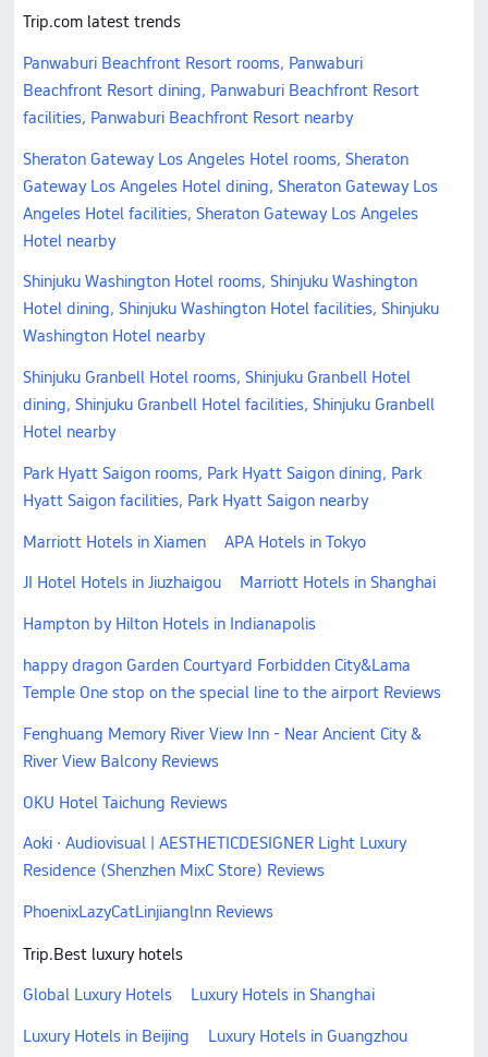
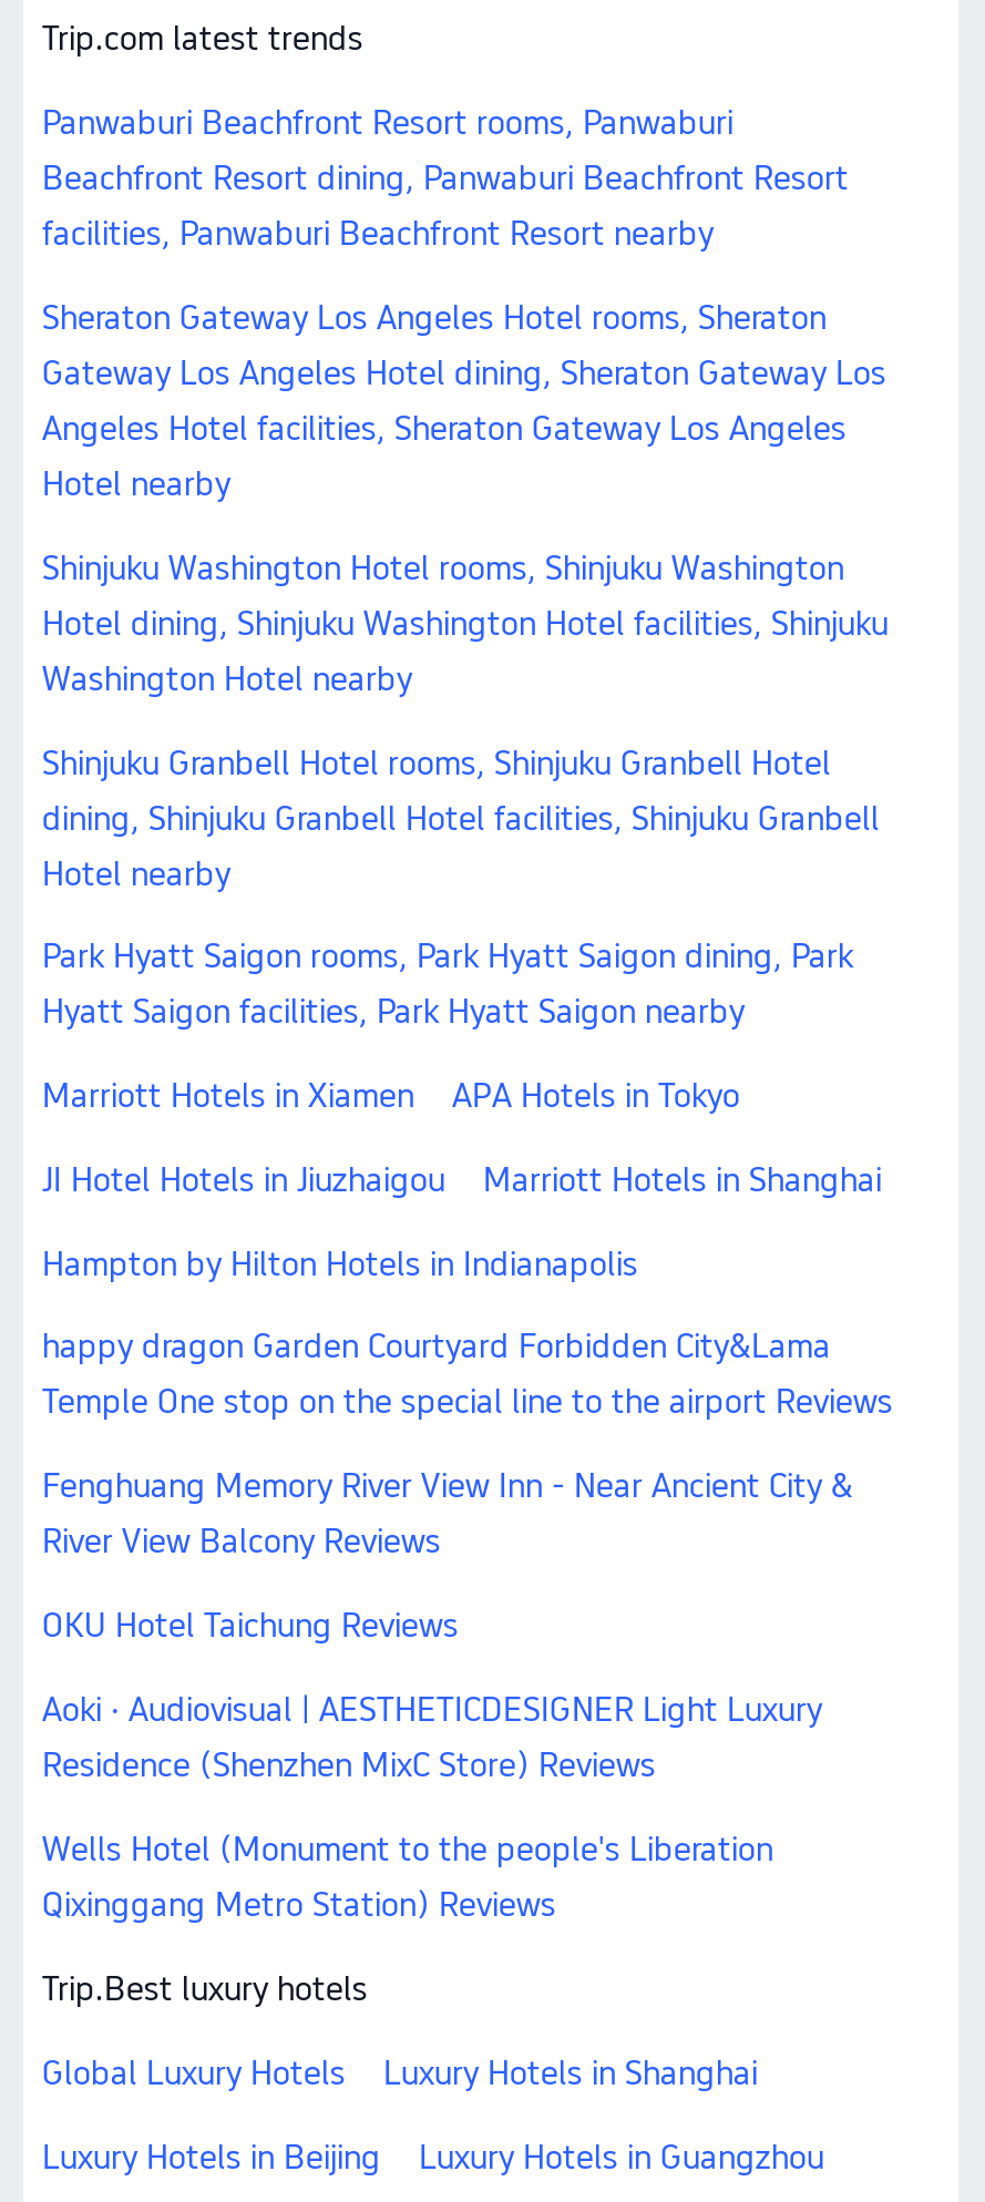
[23,902,274,922] PhoenixLazyCatLinjianglnn Reviews -> [42,1829,773,1924] Wells Hotel (Monument to the people's Liberation | Qixinggang Metro Station) Reviews

